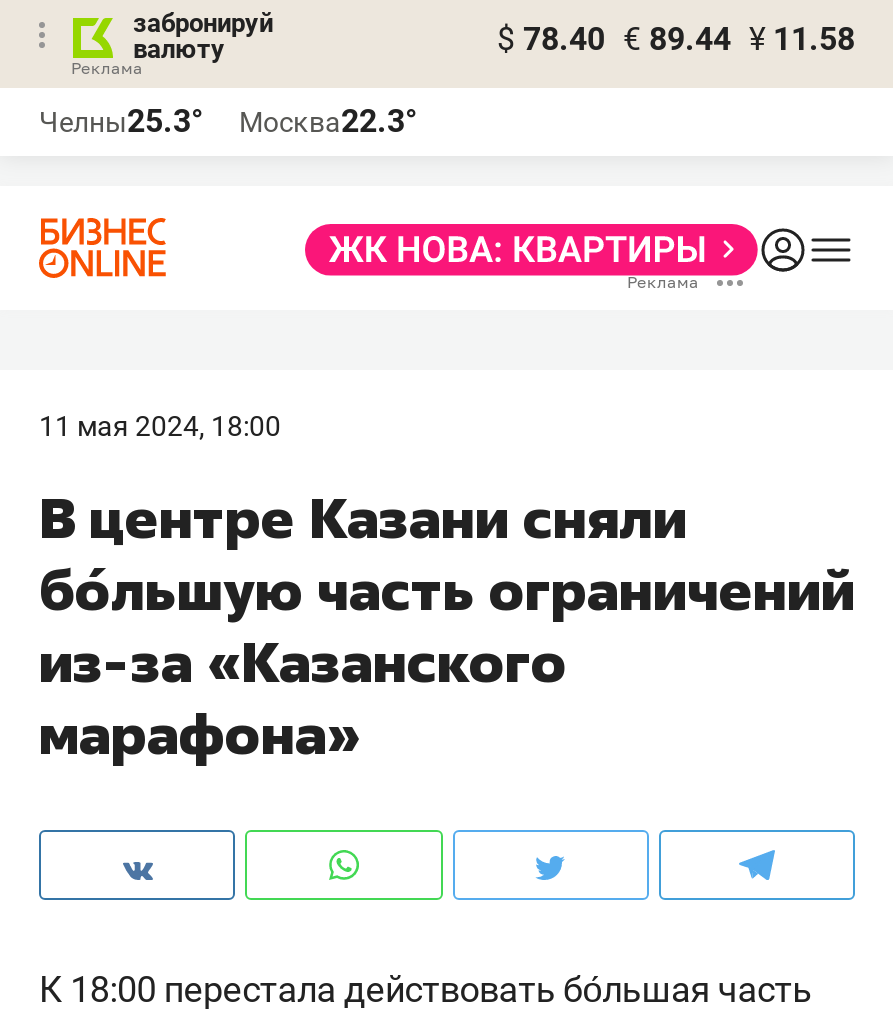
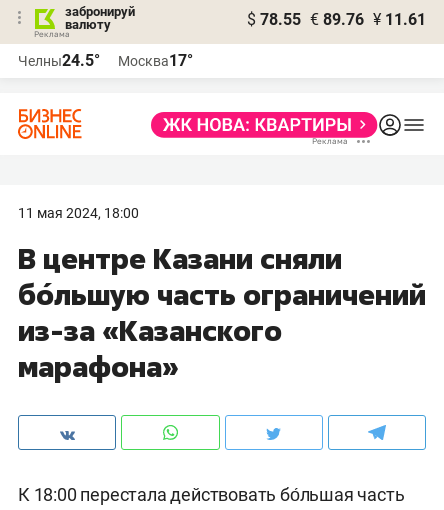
[497,20,855,58] $ 78.40 € 89.44 ¥ 11.58 -> [247,10,426,29] $ 78.55 € 89.76 ¥ 11.61
[39,102,203,140] Челны25.3° -> [18,51,100,70] Челны24.5°
[239,102,417,140] Москва22.3° -> [118,51,193,70] Москва17°

